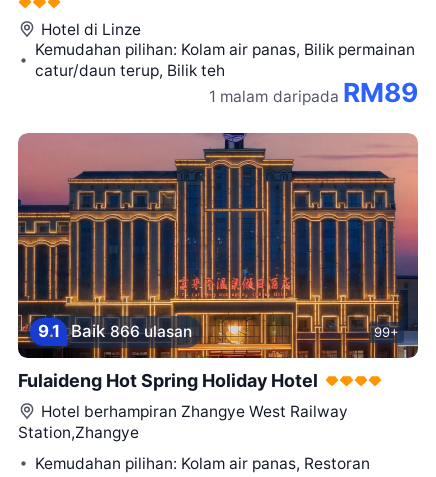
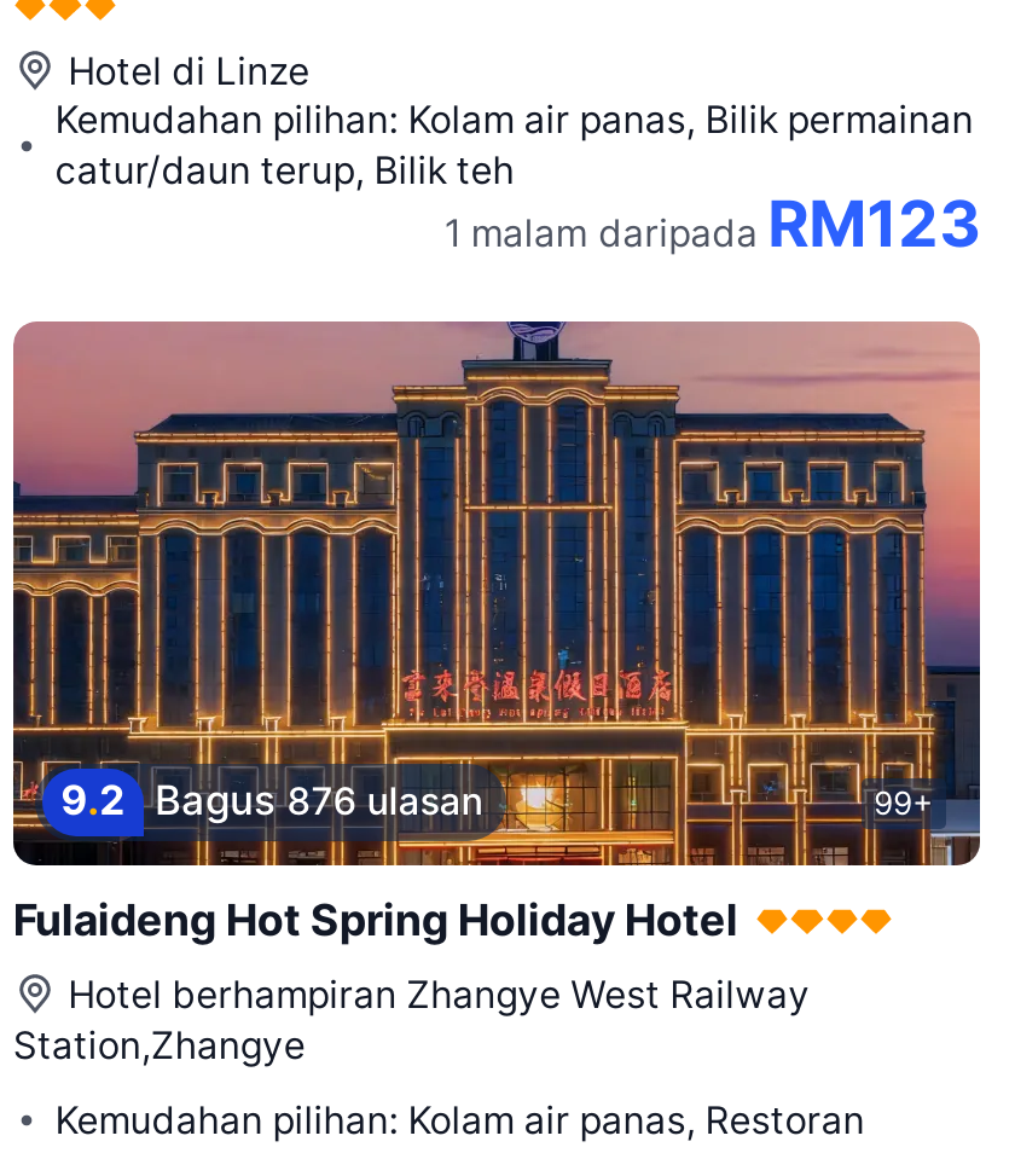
[209,77,418,108] 1 malam daripada RM89 -> [444,185,980,260] 1 malam daripada RM123
[38,321,192,341] 9.1 Baik 866 ulasan -> [61,777,483,825] 9.2 Bagus 876 ulasan

